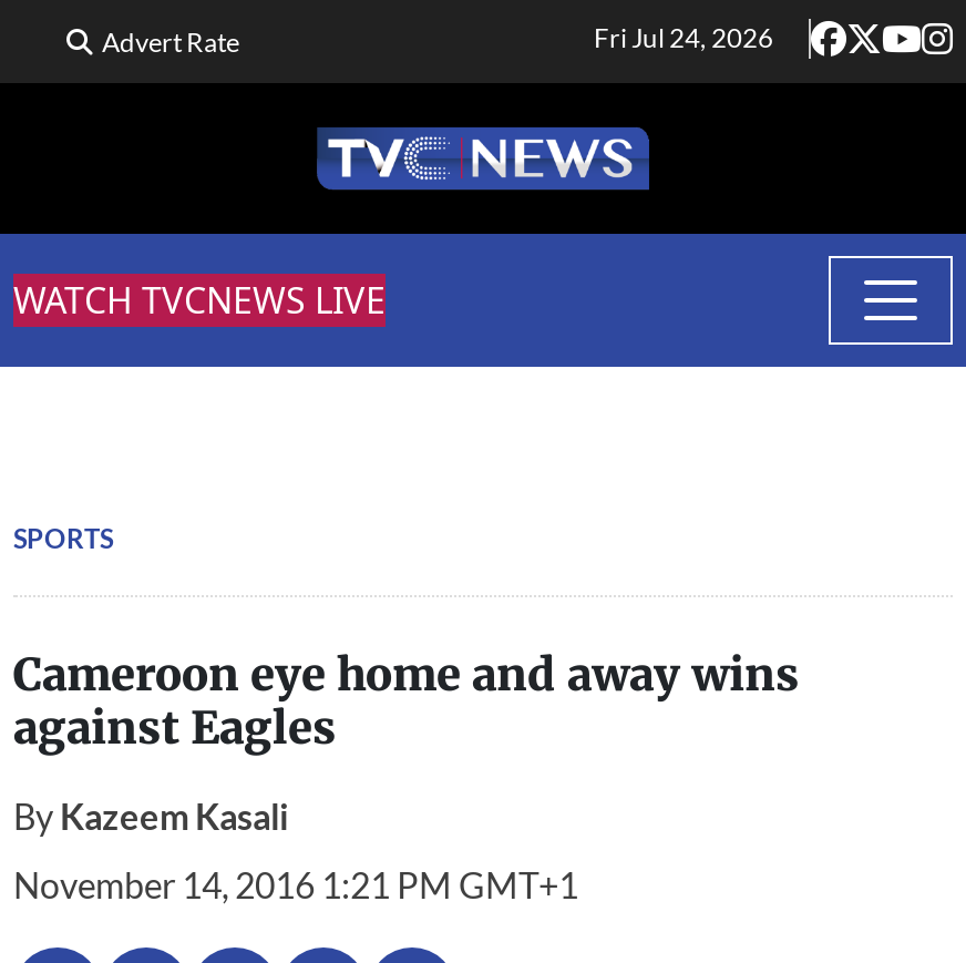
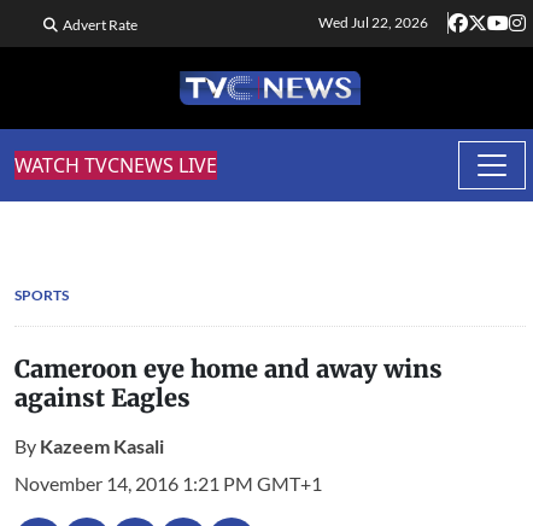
[594,21,773,54] Fri Jul 24, 2026 -> [318,13,428,31] Wed Jul 22, 2026

